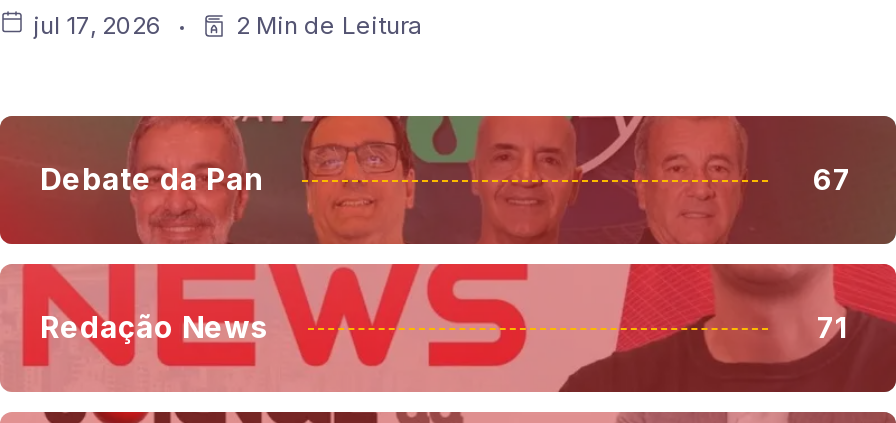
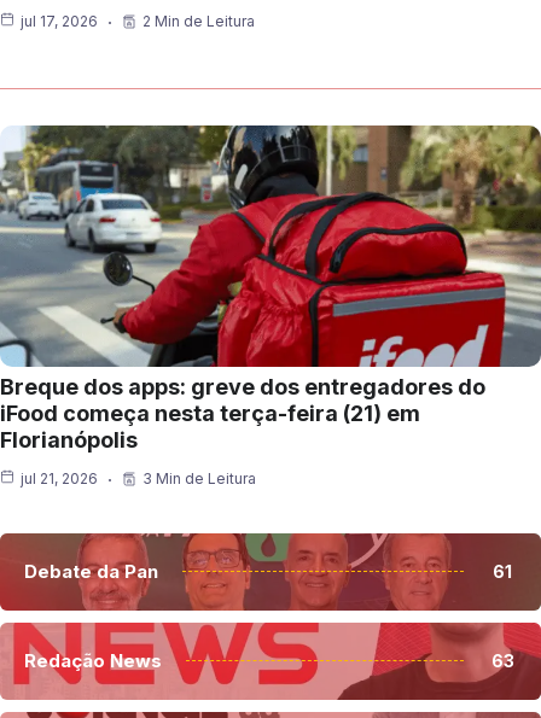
none -> [0,124,537,487] [image] | Breque dos apps: greve dos entregadores do | iFood começa nesta terça-feira (21) em | Florianópolis | jul 21, 2026 | 3 Min de Leitura
[813,162,851,196] 67 -> [493,561,512,581] 61
[817,310,847,344] 71 -> [491,650,514,670] 63

